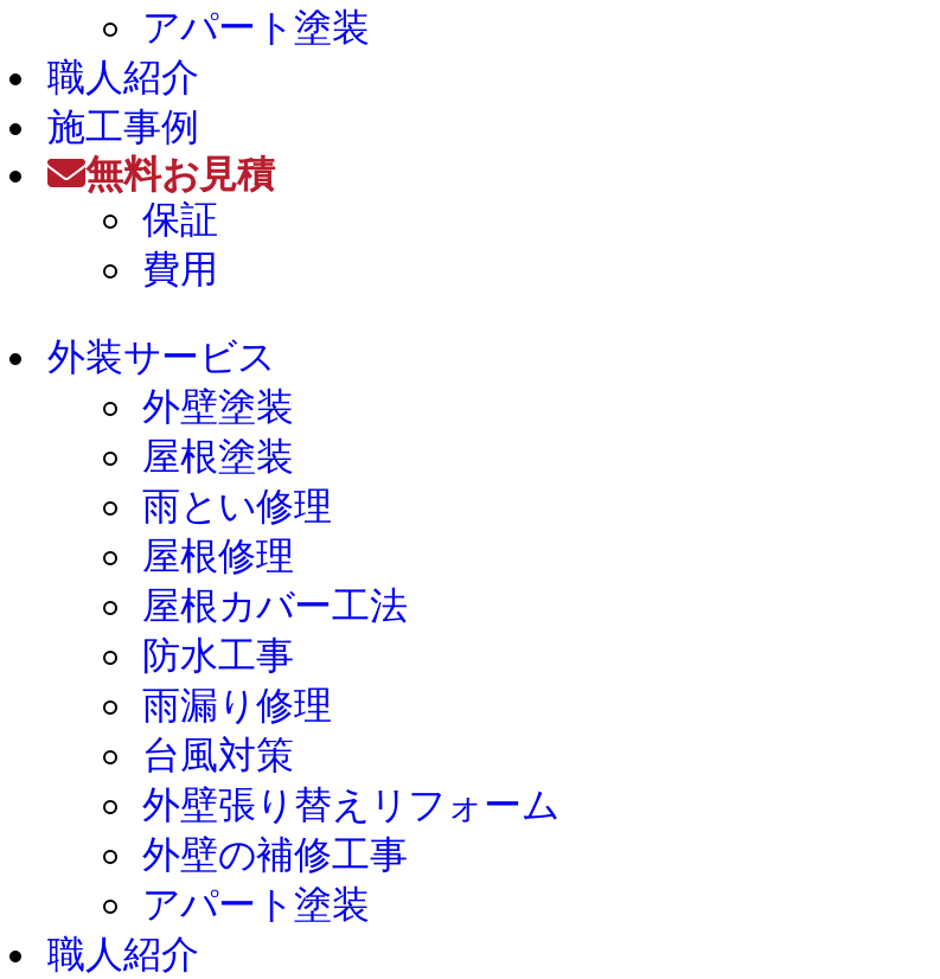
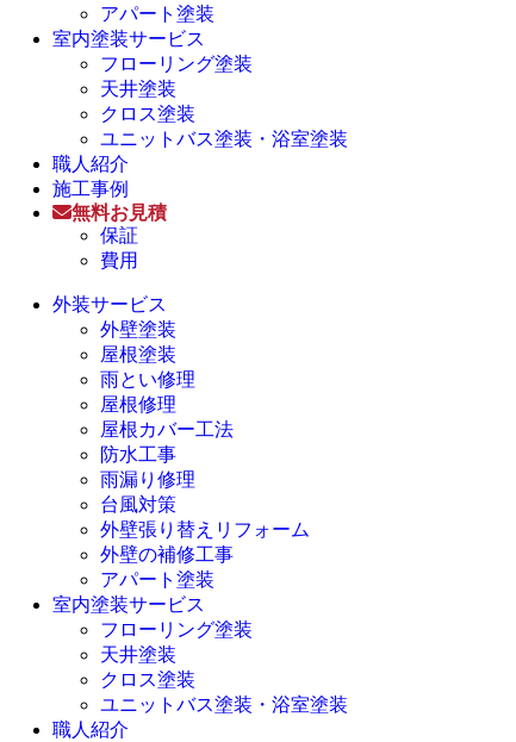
none -> [52,29,348,149] 室内塗装サービス | フローリング塗装 | 天井塗装 | クロス塗装 | ユニットバス塗装・浴室塗装
none -> [52,594,348,715] 室内塗装サービス | フローリング塗装 | 天井塗装 | クロス塗装 | ユニットバス塗装・浴室塗装

